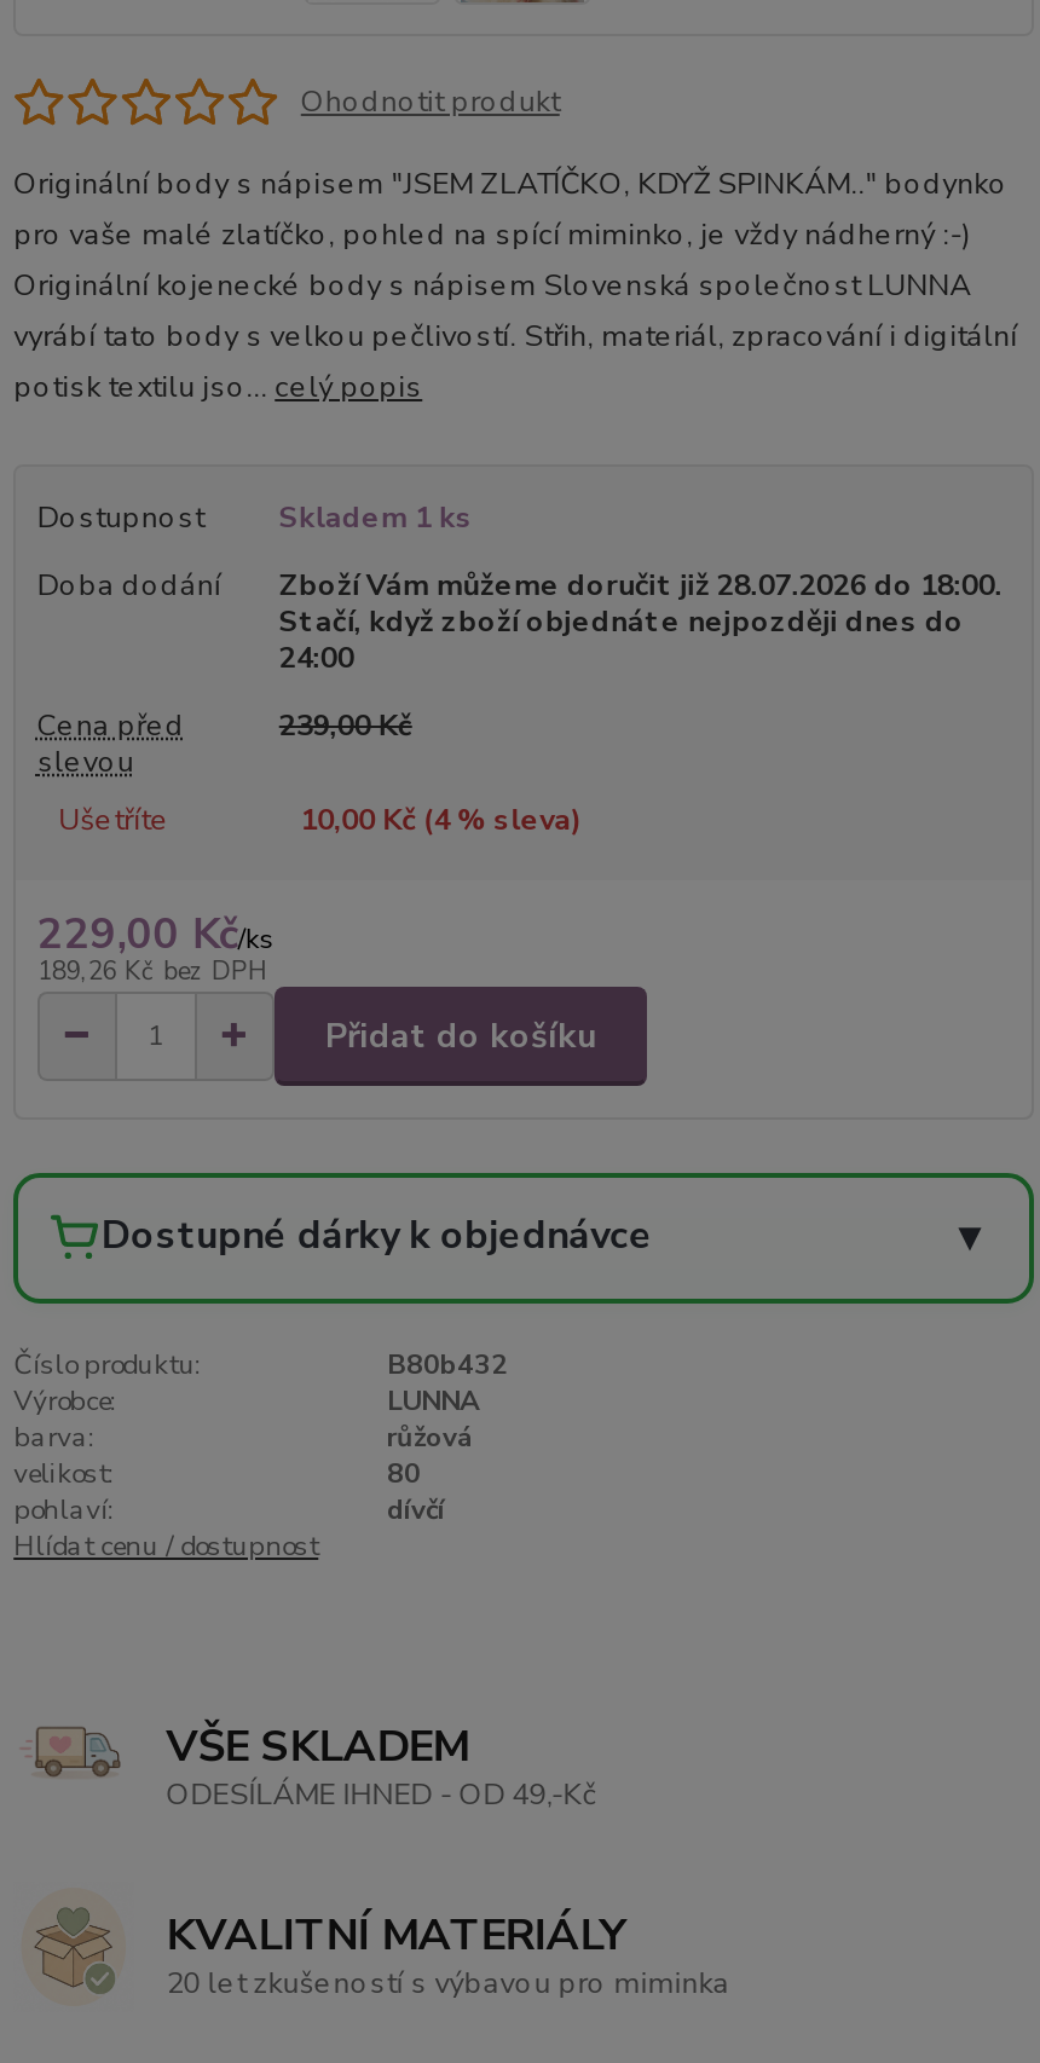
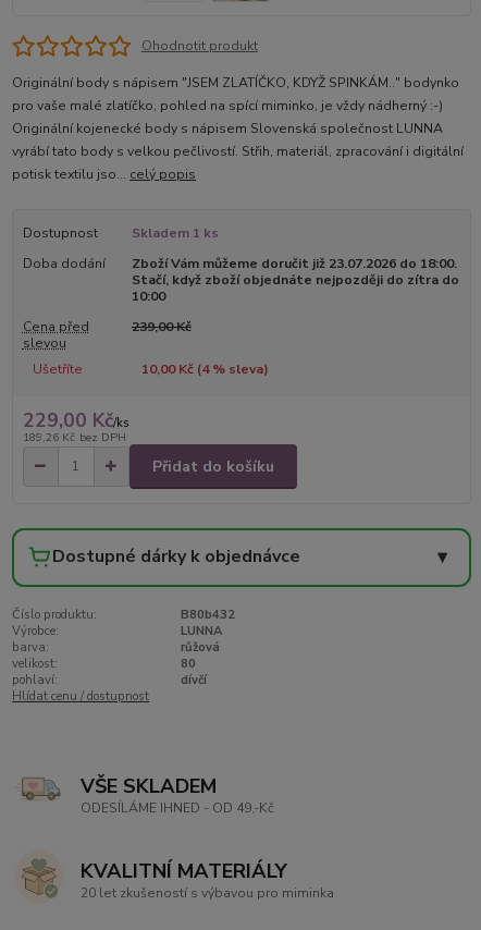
[279,565,1002,676] Zboží Vám můžeme doručit již 28.07.2026 do 18:00. | Stačí, když zboží objednáte nejpozději dnes do | 24:00 -> [132,254,459,305] Zboží Vám můžeme doručit již 23.07.2026 do 18:00. | Stačí, když zboží objednáte nejpozději do zítra do | 10:00

